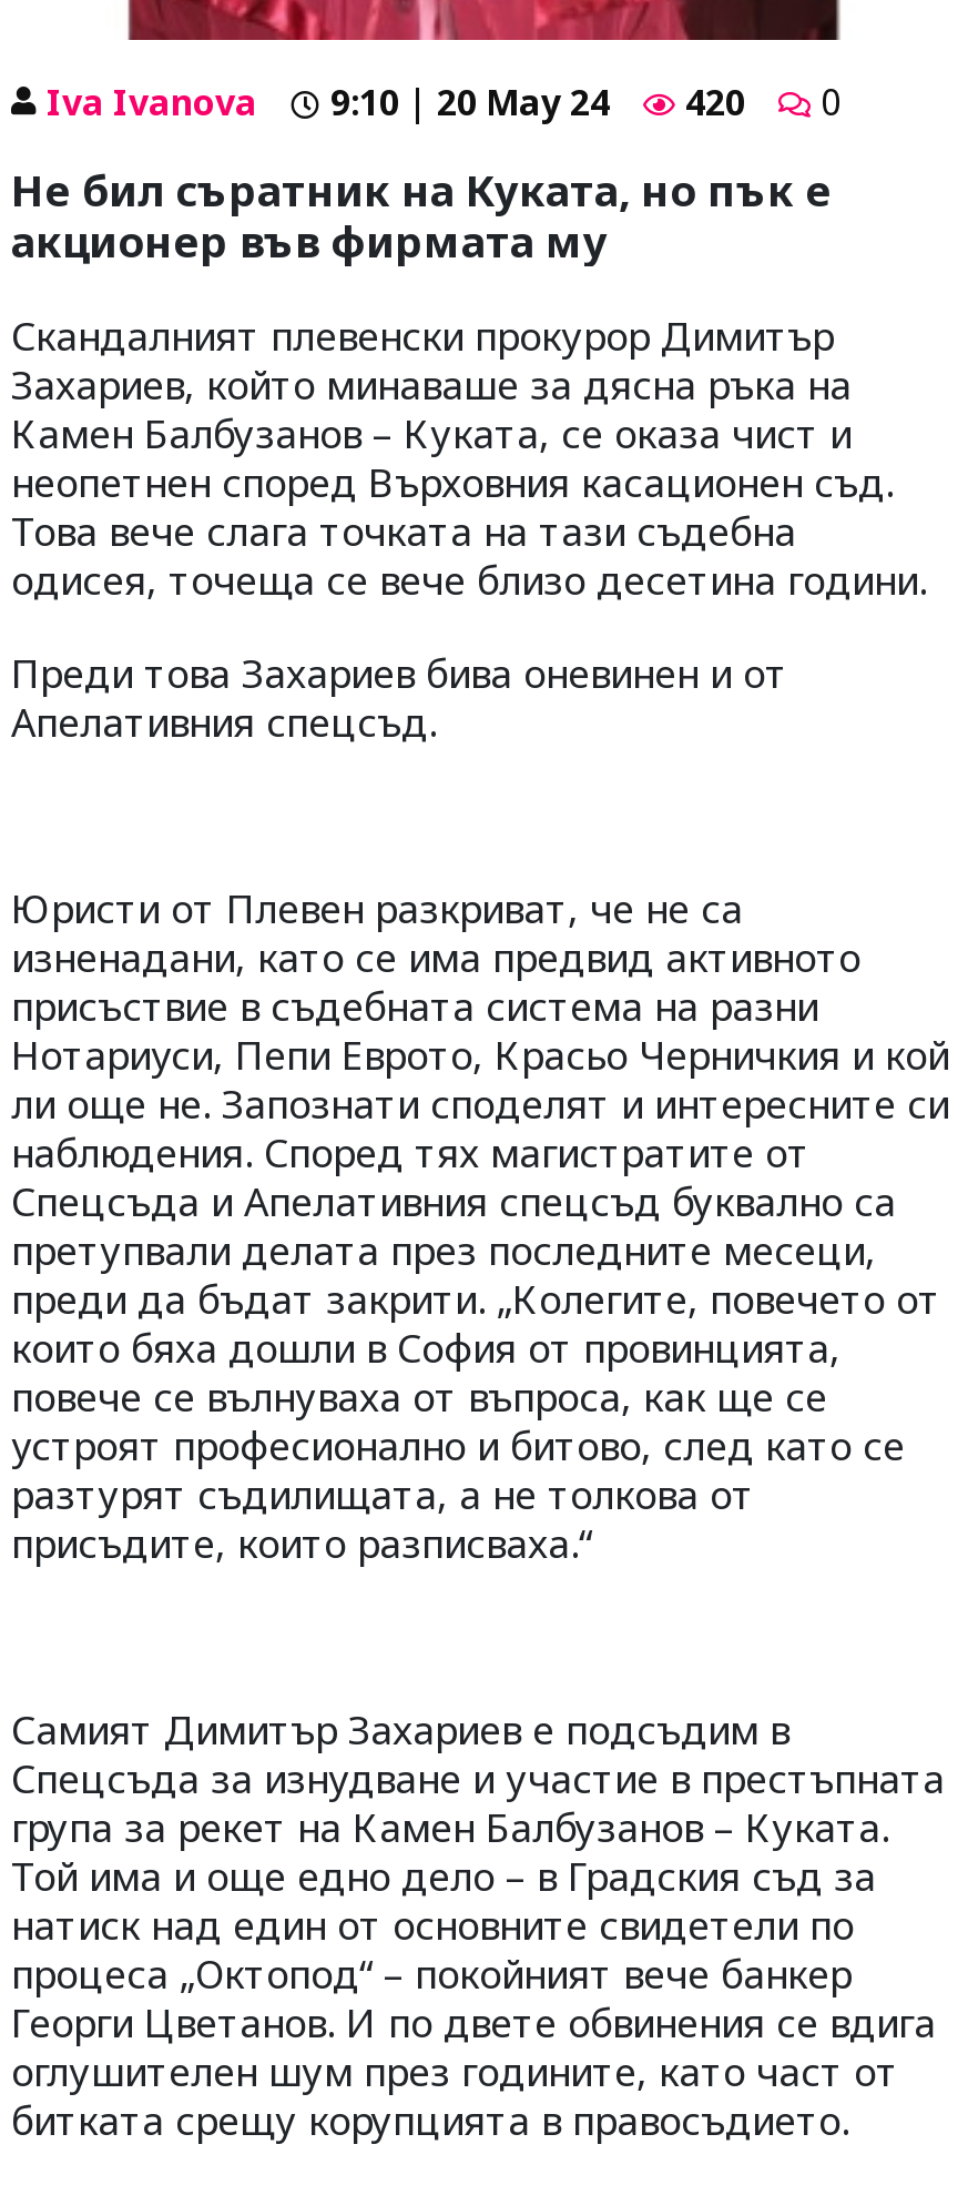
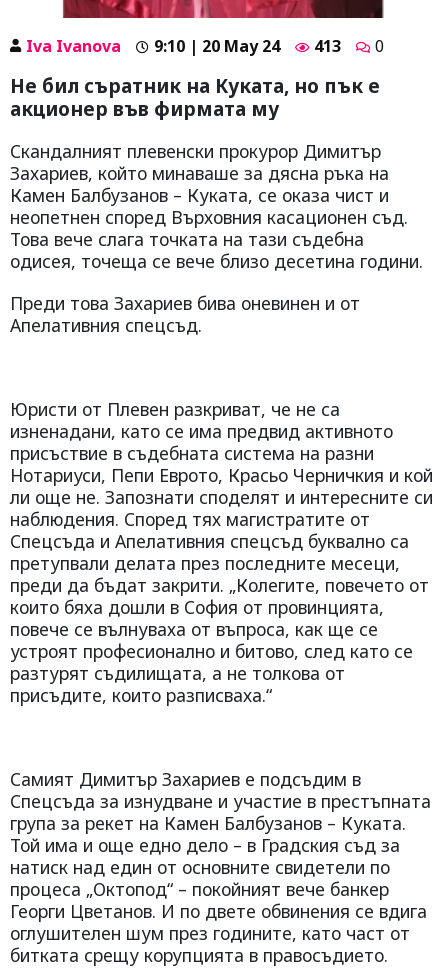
[685,77,745,125] 420 -> [314,34,341,56] 413

